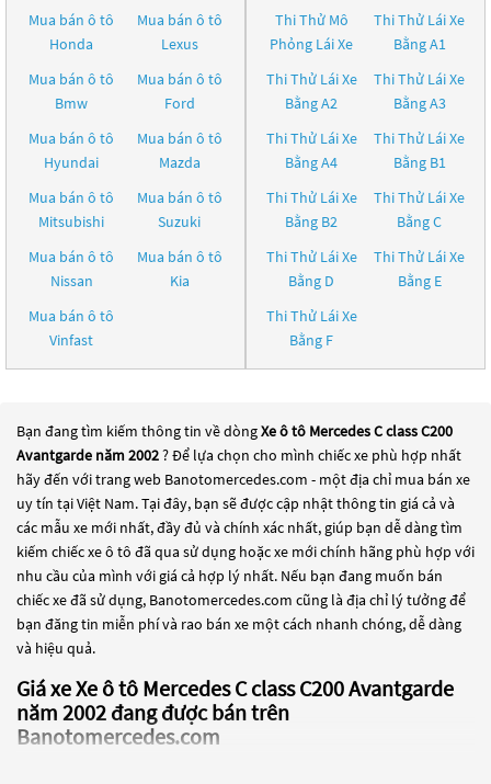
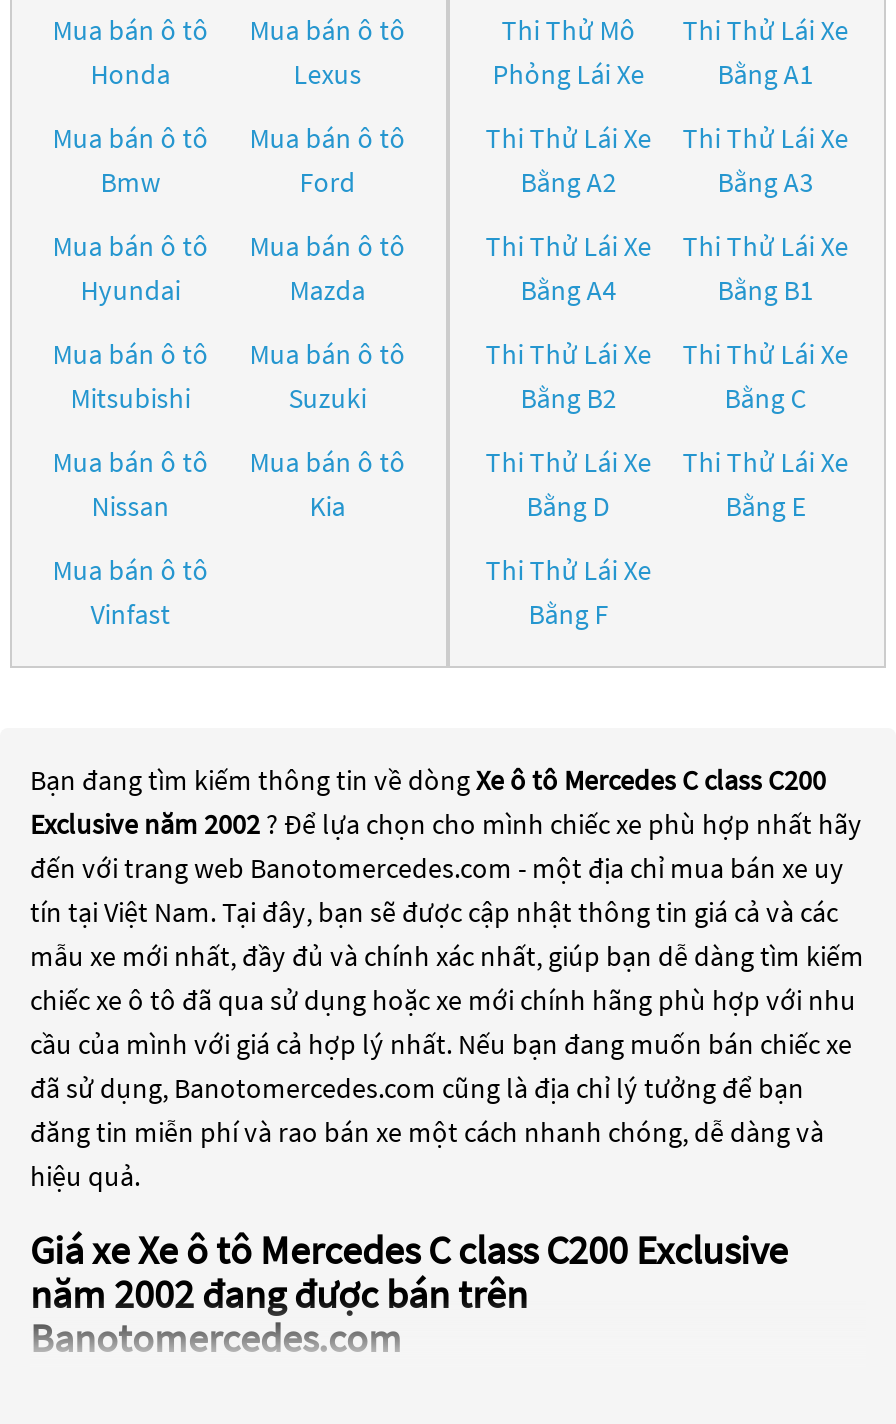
[16,445,475,658] Avantgarde năm 2002 ? Để lựa chọn cho mình chiếc xe phù hợp nhất | hãy đến với trang web Banotomercedes.com - một địa chỉ mua bán xe | uy tín tại Việt Nam. Tại đây, bạn sẽ được cập nhật thông tin giá cả và | các mẫu xe mới nhất, đầy đủ và chính xác nhất, giúp bạn dễ dàng tìm | kiếm chiếc xe ô tô đã qua sử dụng hoặc xe mới chính hãng phù hợp với | nhu cầu của mình với giá cả hợp lý nhất. Nếu bạn đang muốn bán | chiếc xe đã sử dụng, Banotomercedes.com cũng là địa chỉ lý tưởng để | bạn đăng tin miễn phí và rao bán xe một cách nhanh chóng, dễ dàng | và hiệu quả. -> [30,806,864,1194] Exclusive năm 2002 ? Để lựa chọn cho mình chiếc xe phù hợp nhất hãy | đến với trang web Banotomercedes.com - một địa chỉ mua bán xe uy | tín tại Việt Nam. Tại đây, bạn sẽ được cập nhật thông tin giá cả và các | mẫu xe mới nhất, đầy đủ và chính xác nhất, giúp bạn dễ dàng tìm kiếm | chiếc xe ô tô đã qua sử dụng hoặc xe mới chính hãng phù hợp với nhu | cầu của mình với giá cả hợp lý nhất. Nếu bạn đang muốn bán chiếc xe | đã sử dụng, Banotomercedes.com cũng là địa chỉ lý tưởng để bạn | đăng tin miễn phí và rao bán xe một cách nhanh chóng, dễ dàng và | hiệu quả.
[16,674,454,702] Giá xe Xe ô tô Mercedes C class C200 Avantgarde -> [30,1224,788,1274] Giá xe Xe ô tô Mercedes C class C200 Exclusive

